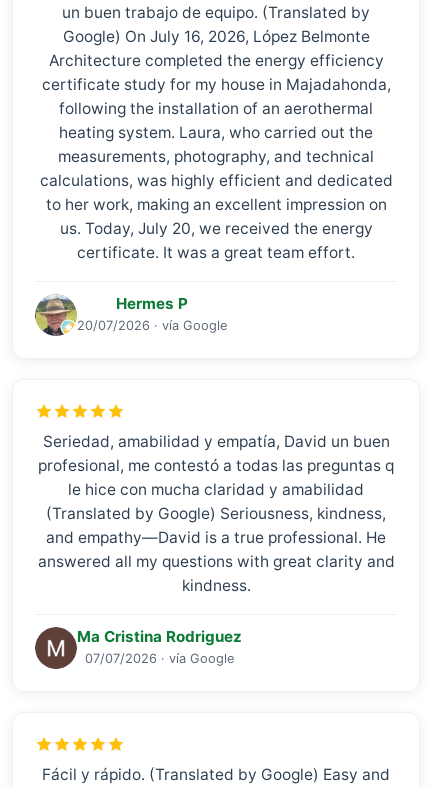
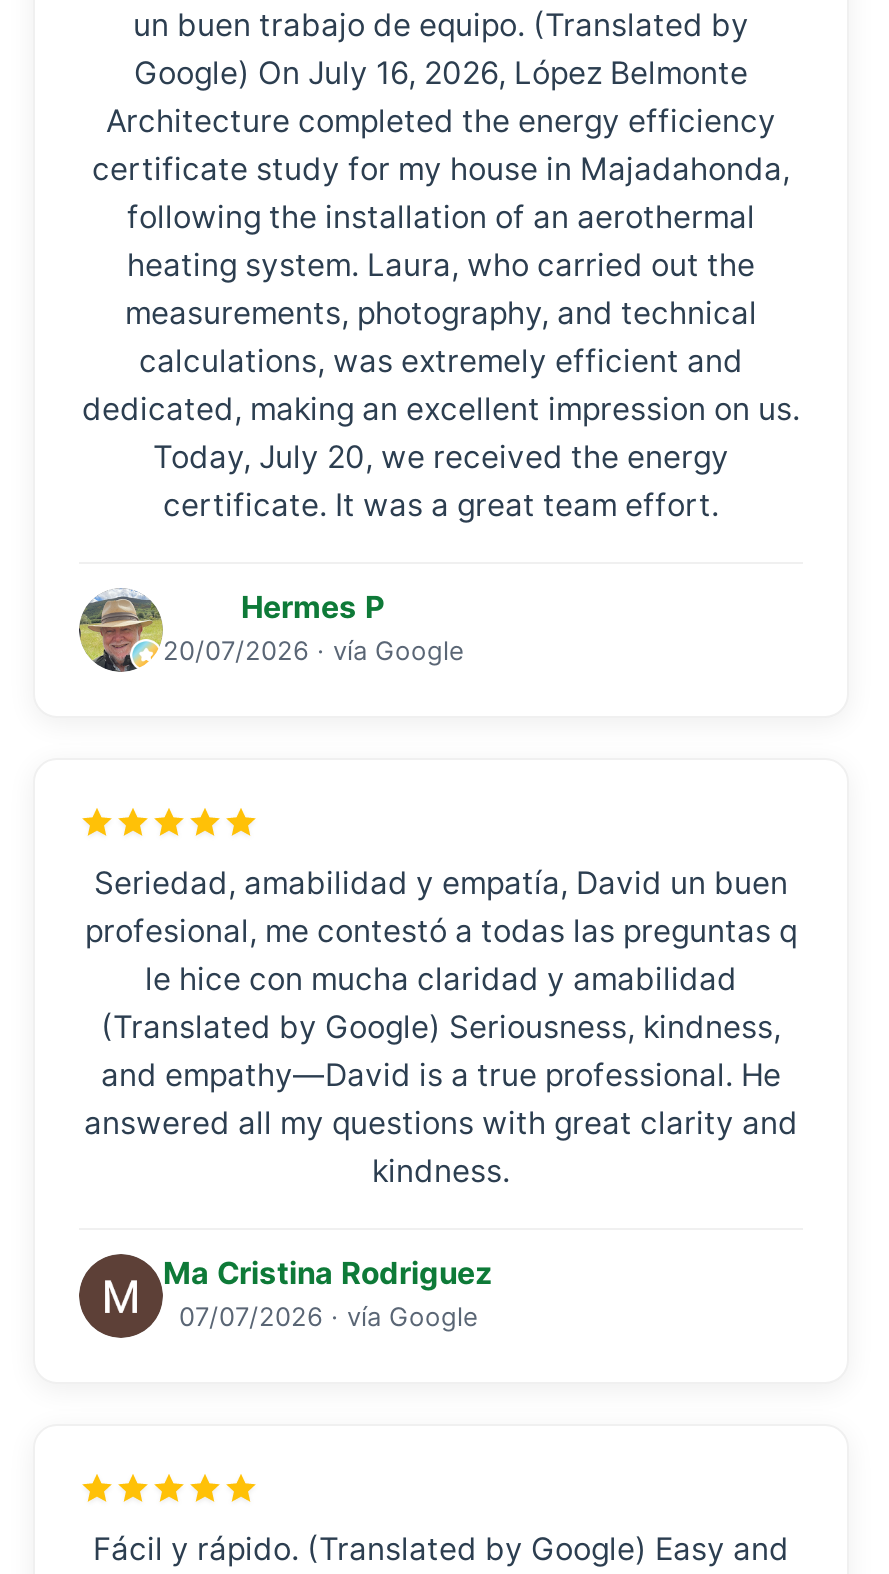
[39,171,392,238] calculations, was highly efficient and dedicated | to her work, making an excellent impression on | us. Today, July 20, we received the energy -> [82,342,800,476] calculations, was extremely efficient and | dedicated, making an excellent impression on us. | Today, July 20, we received the energy

